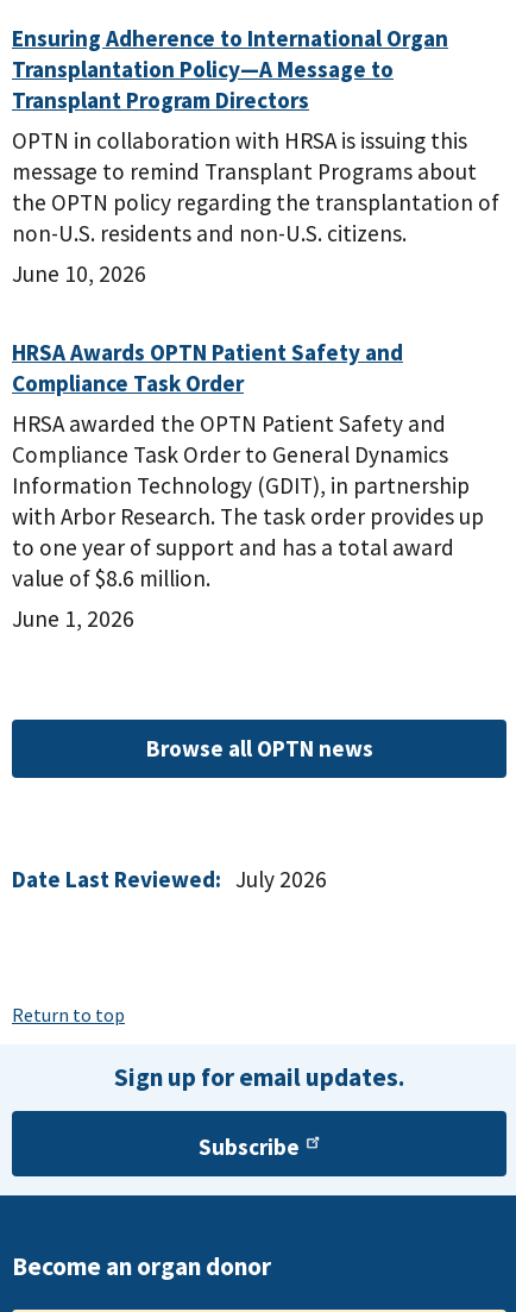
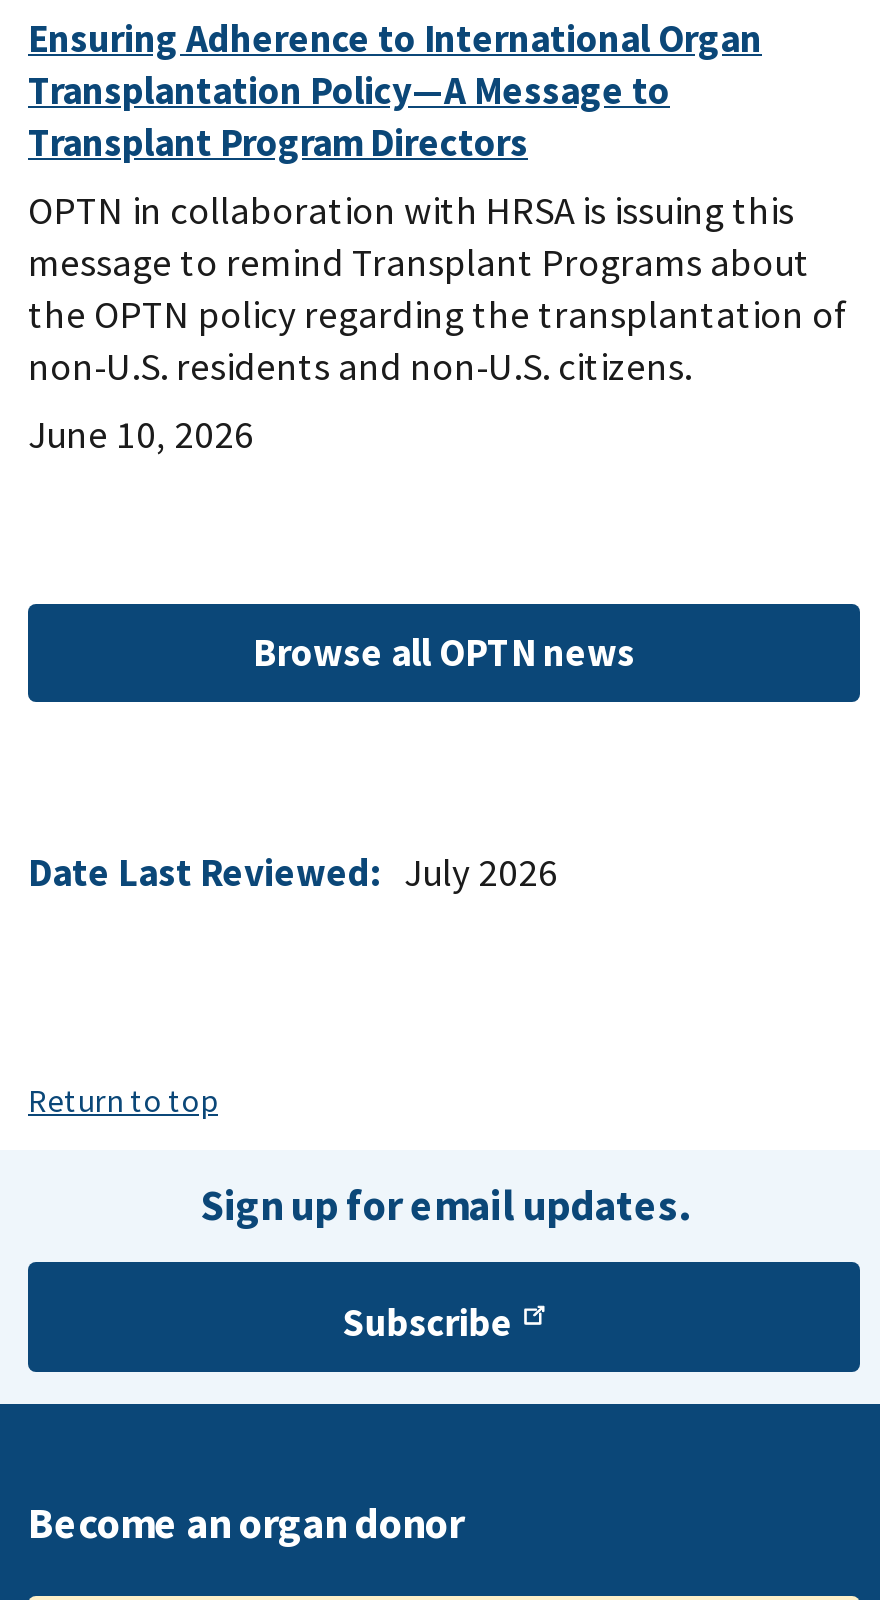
[12,337,484,632] HRSA Awards OPTN Patient Safety and | Compliance Task Order | HRSA awarded the OPTN Patient Safety and | Compliance Task Order to General Dynamics | Information Technology (GDIT), in partnership | with Arbor Research. The task order provides up | to one year of support and has a total award | value of $8.6 million. | June 1, 2026 -> none

